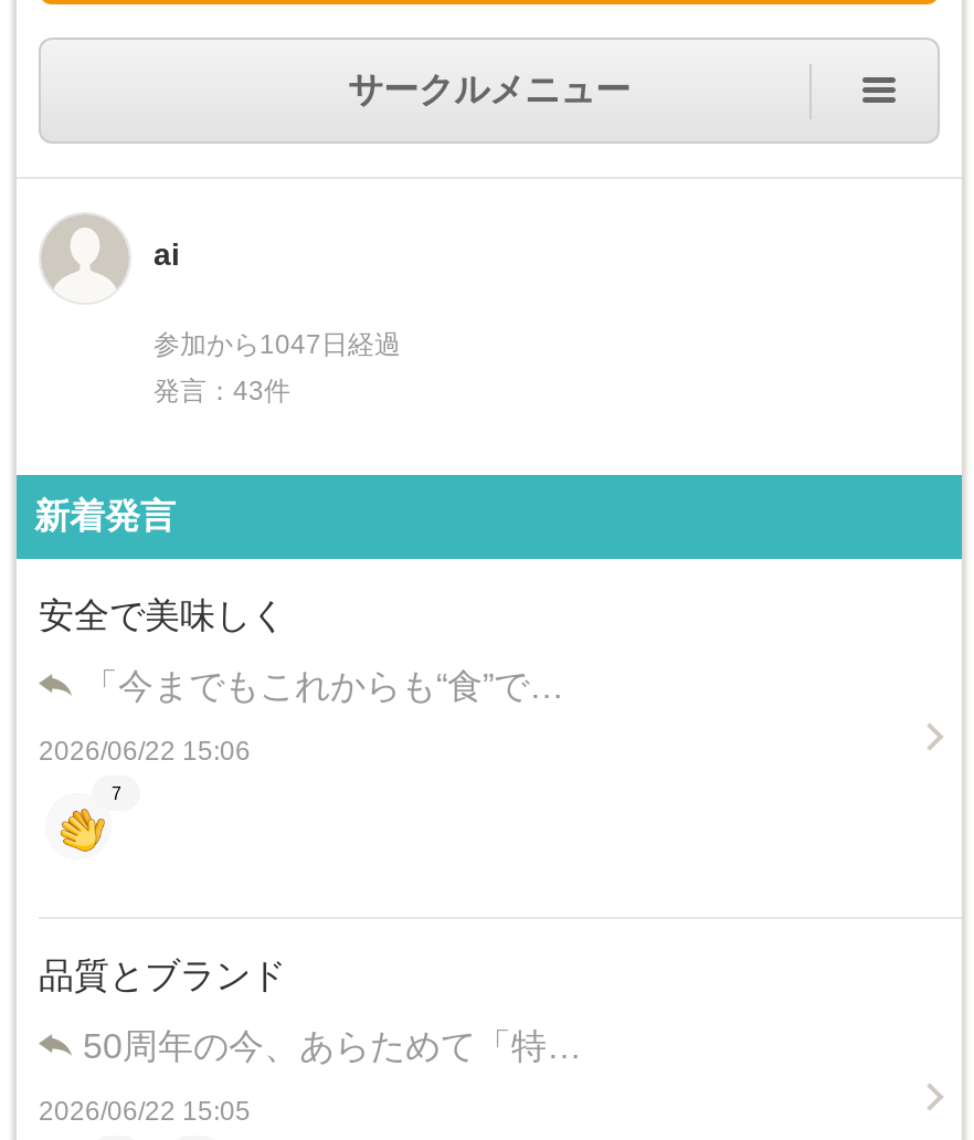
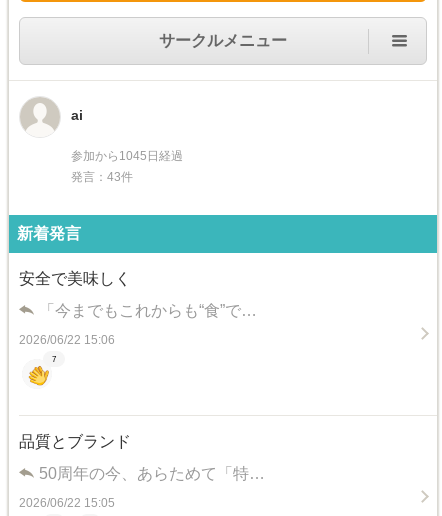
[153,330,401,361] 参加から1047日経過 -> [71,149,183,163] 参加から1045日経過

